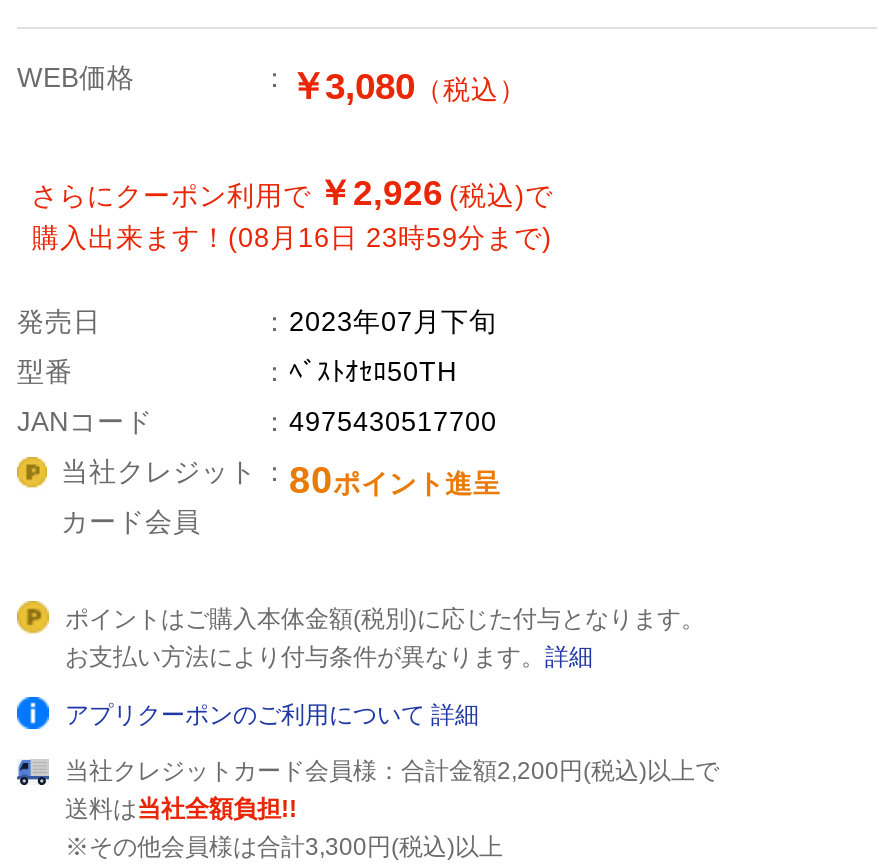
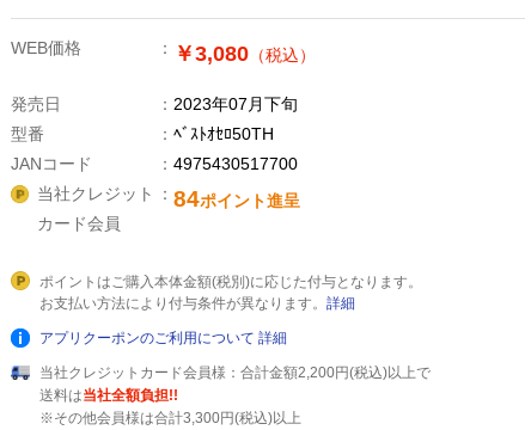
[31,173,553,253] さらにクーポン利用で ￥2,926 (税込)で | 購入出来ます！(08月16日 23時59分まで) -> none
[289,459,501,501] 80ポイント進呈 -> [173,186,300,211] 84ポイント進呈

